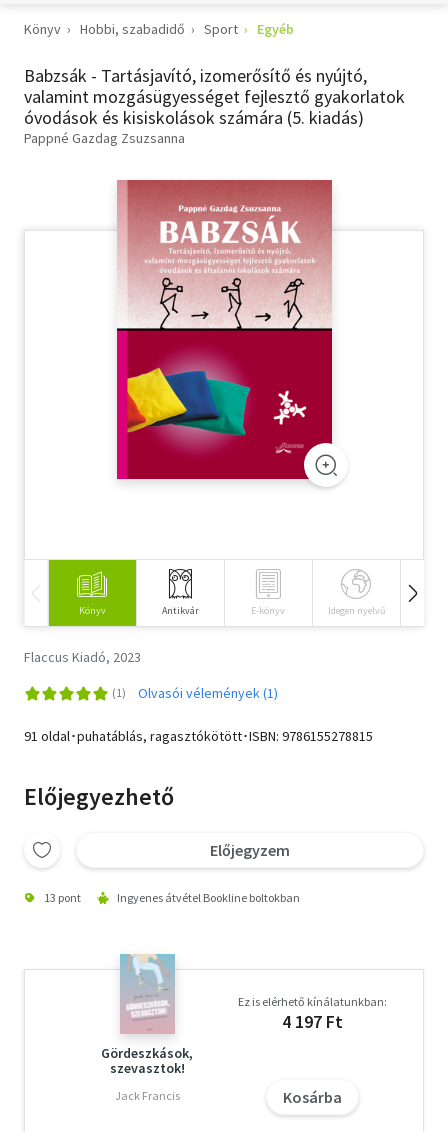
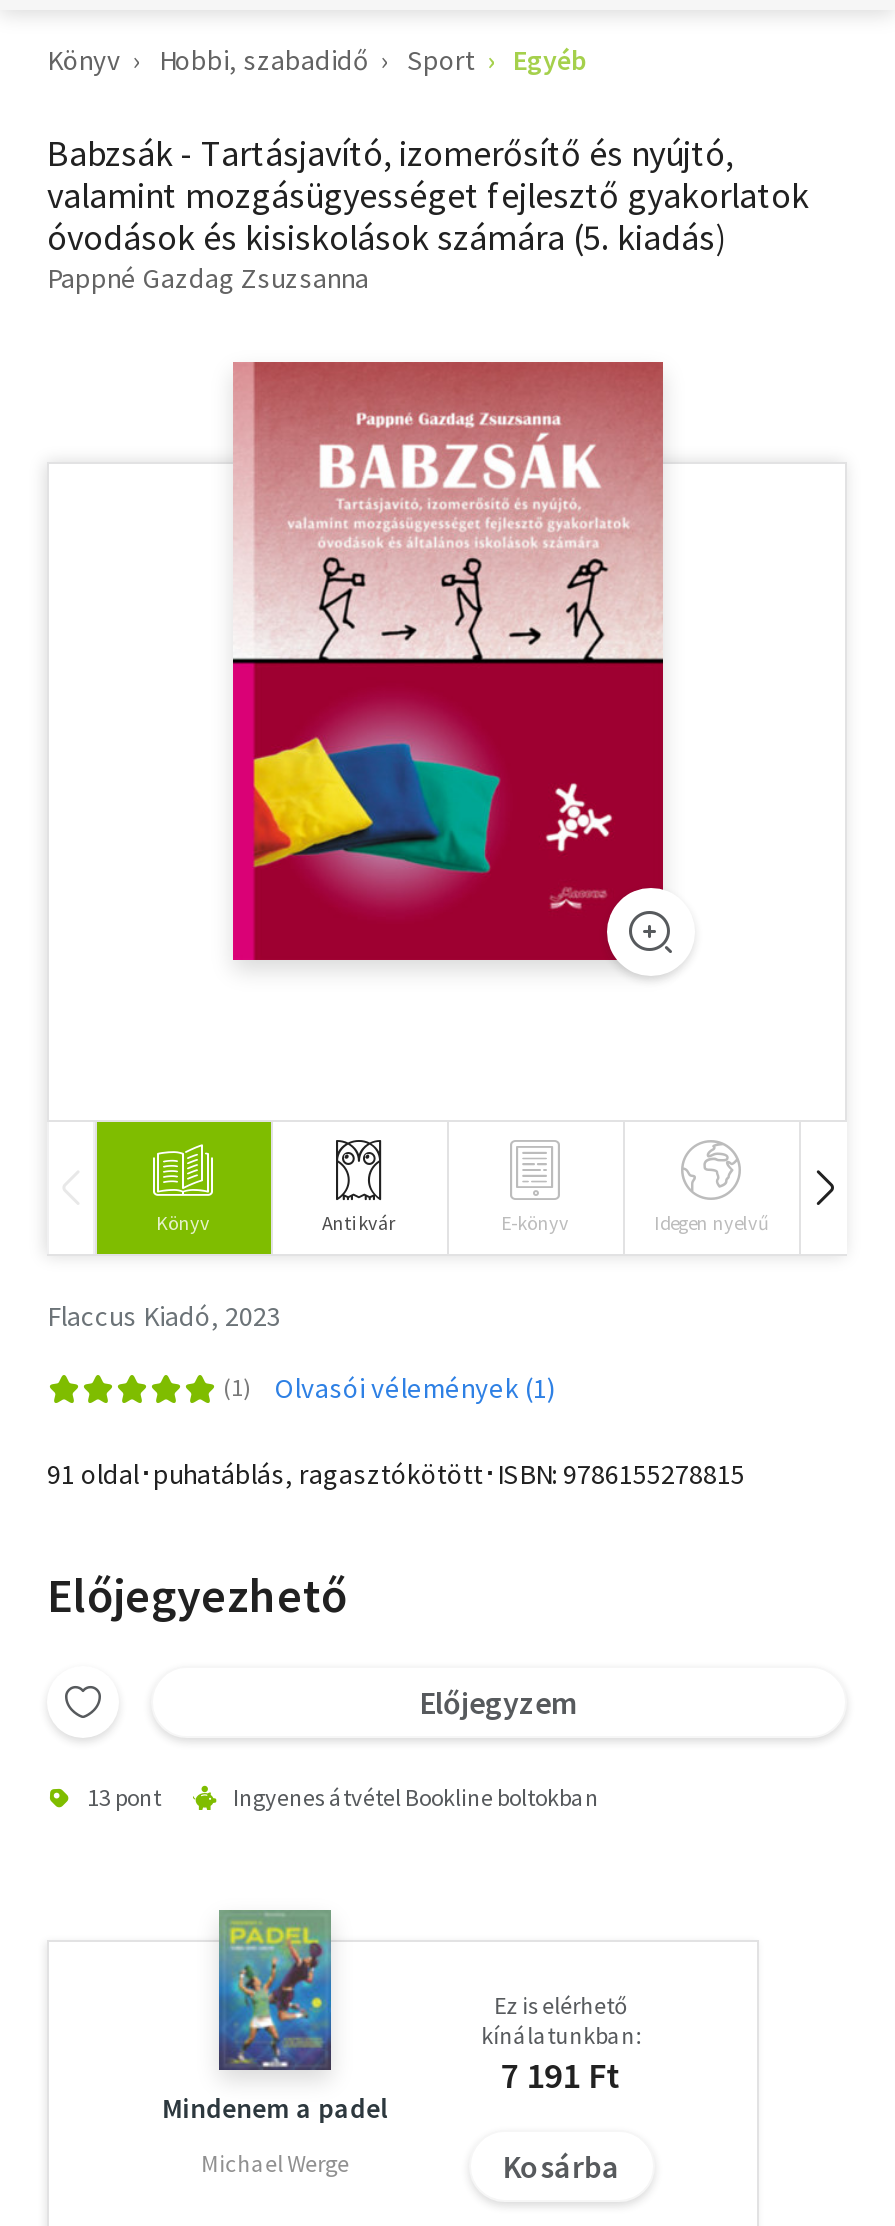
[101,953,193,1077] [image] | Gördeszkások, | szevasztok! -> [162,1910,388,2125] [image] | Mindenem a padel
[238,994,387,1033] Ez is elérhető kínálatunkban: | 4 197 Ft -> [481,1989,641,2097] Ez is elérhető | kínálatunkban: | 7 191 Ft
[115,1088,180,1103] Jack Francis -> [201,2147,349,2177] Michael Werge

